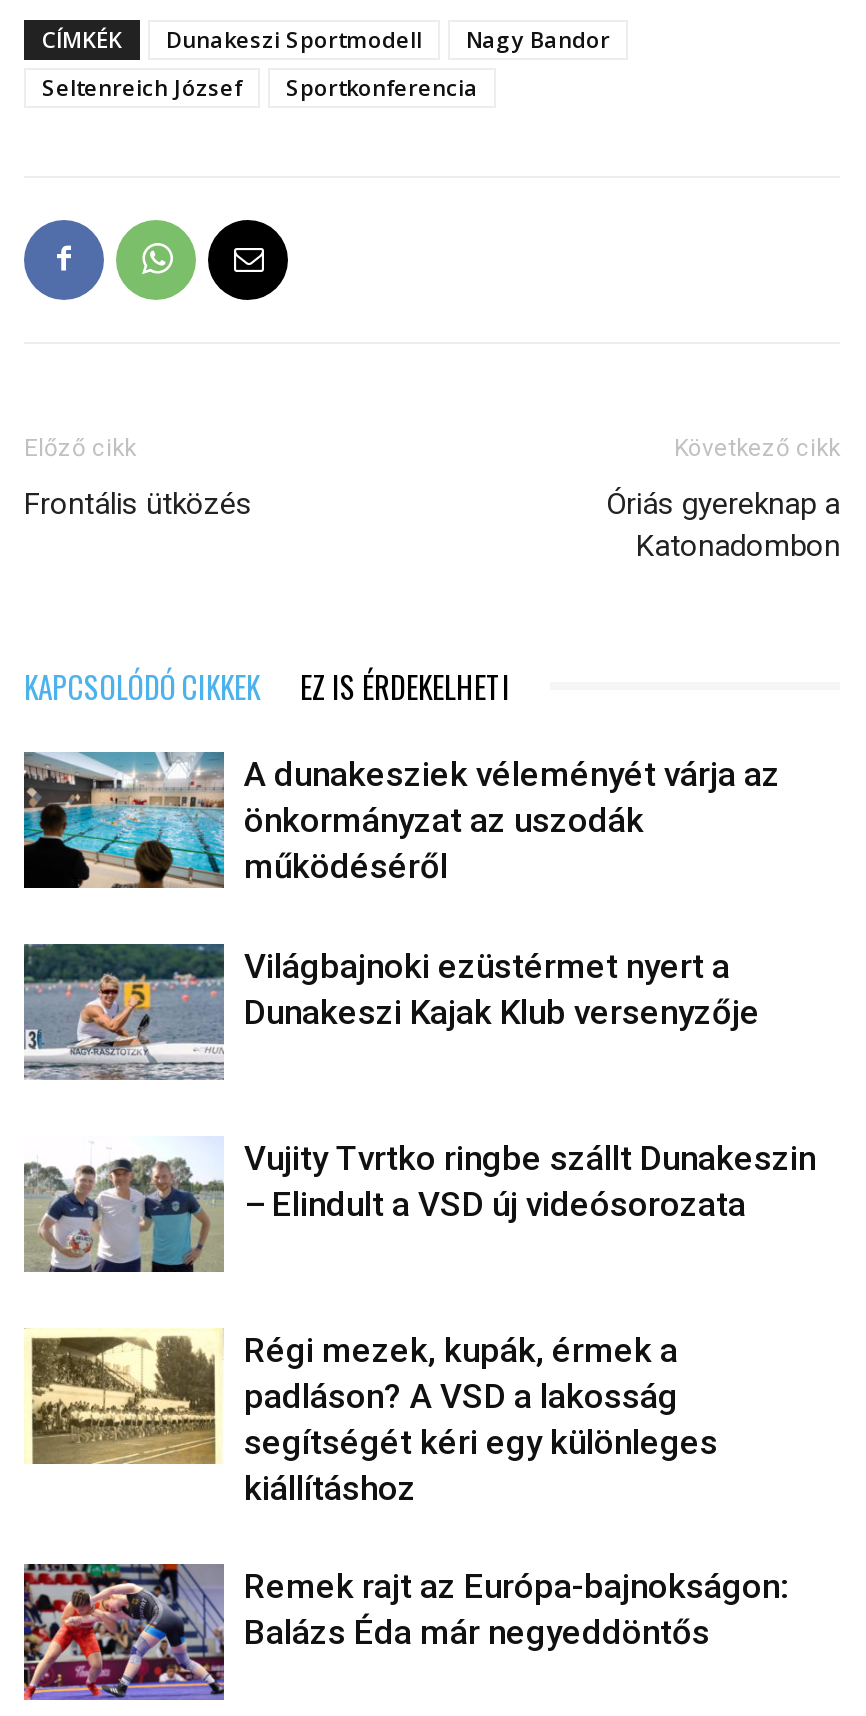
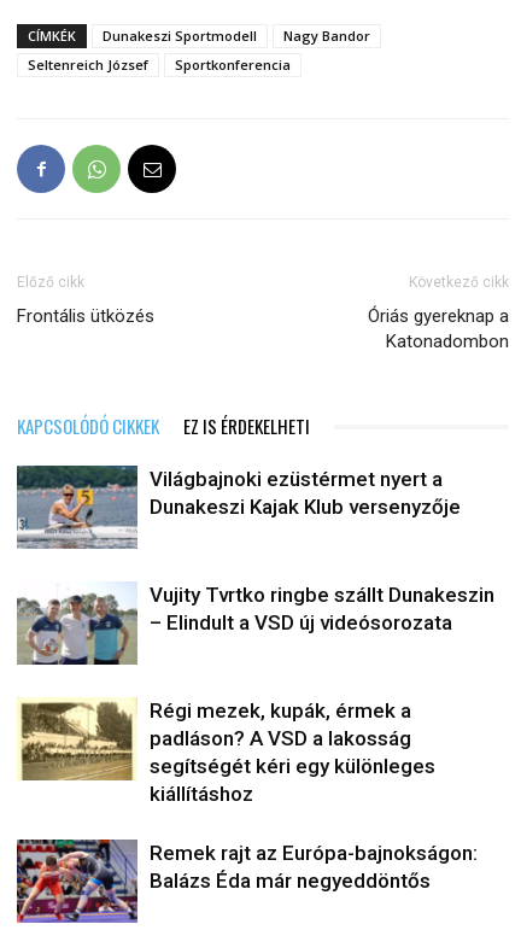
[22,750,780,890] [image] | A dunakesziek véleményét várja az | önkormányzat az uszodák | működéséről -> none

